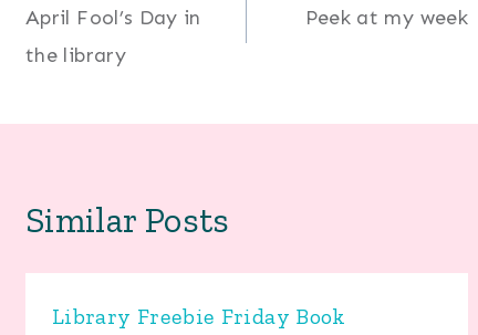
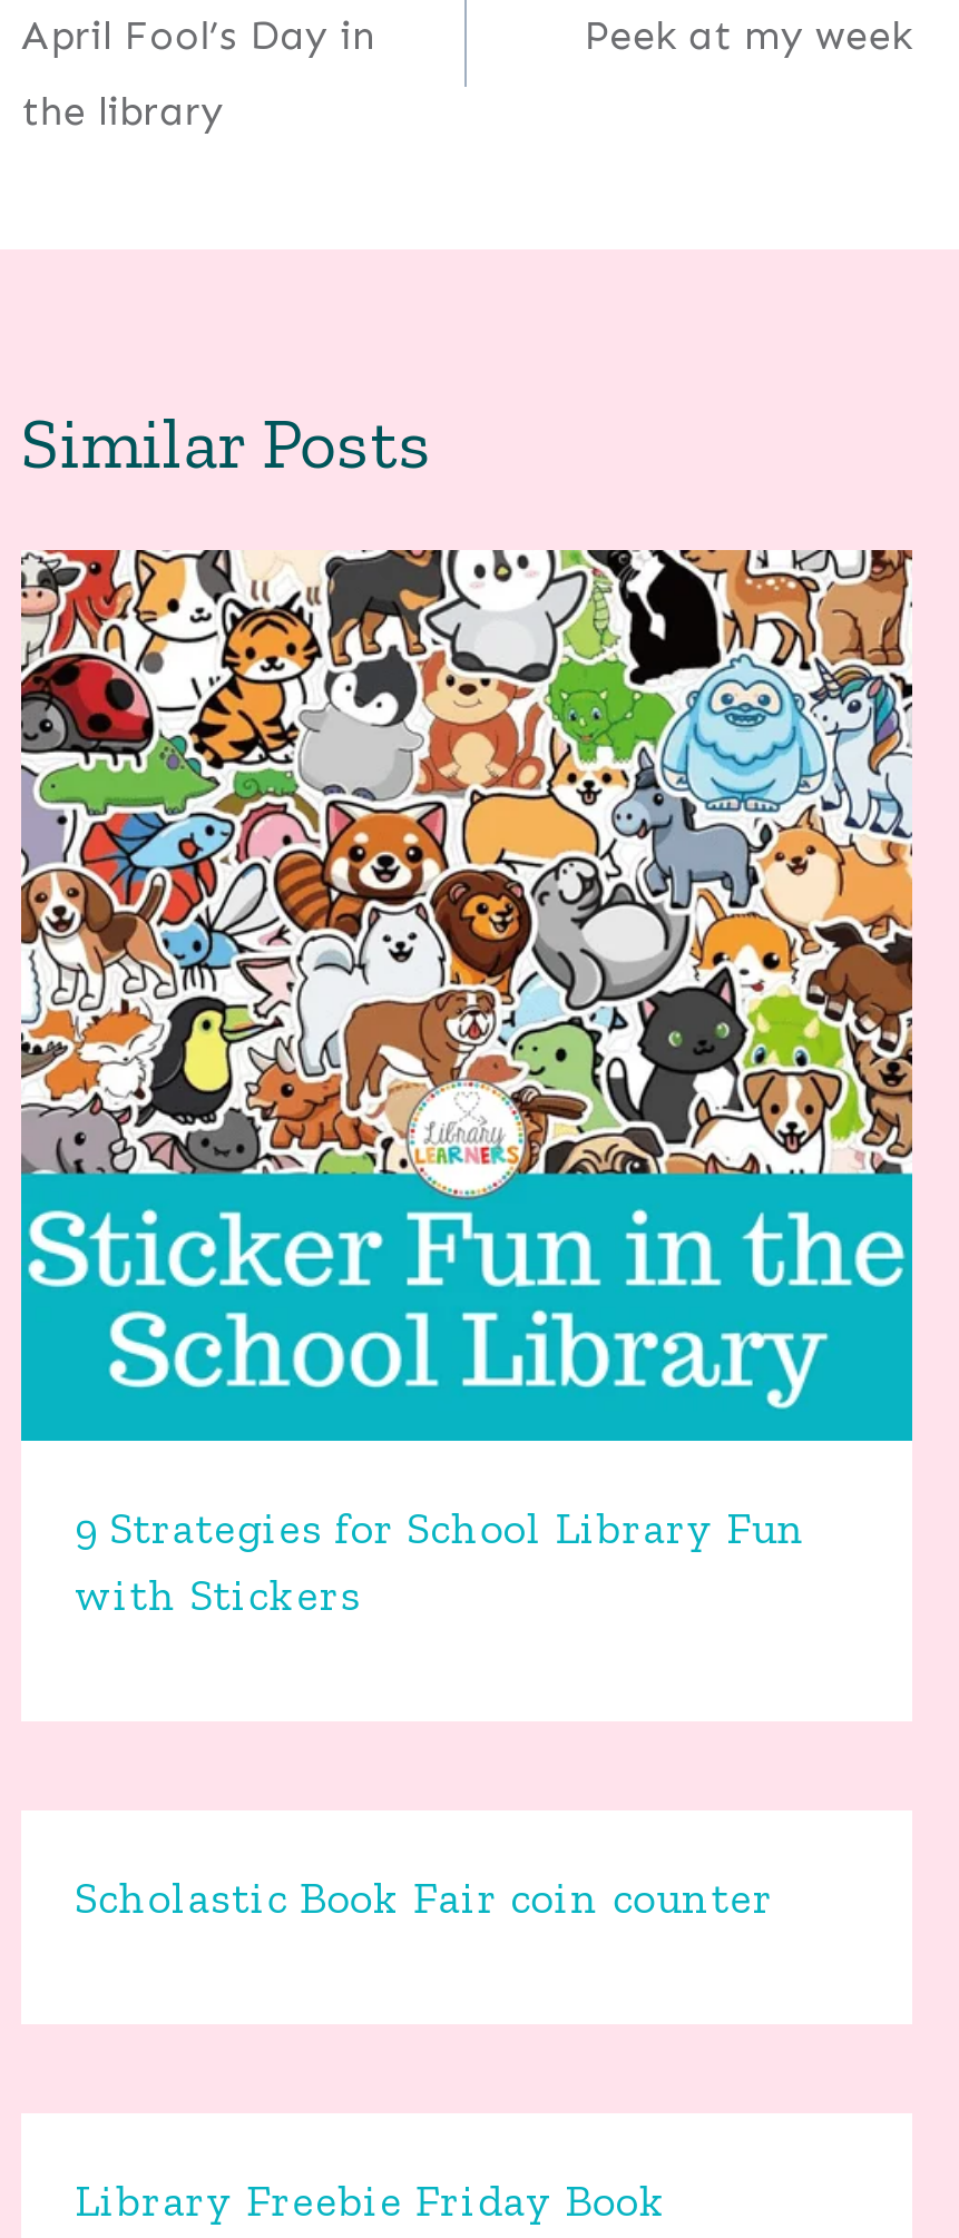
none -> [19,548,914,1622] [image] | 9 Strategies for School Library Fun | with Stickers
none -> [75,1871,774,1924] Scholastic Book Fair coin counter

